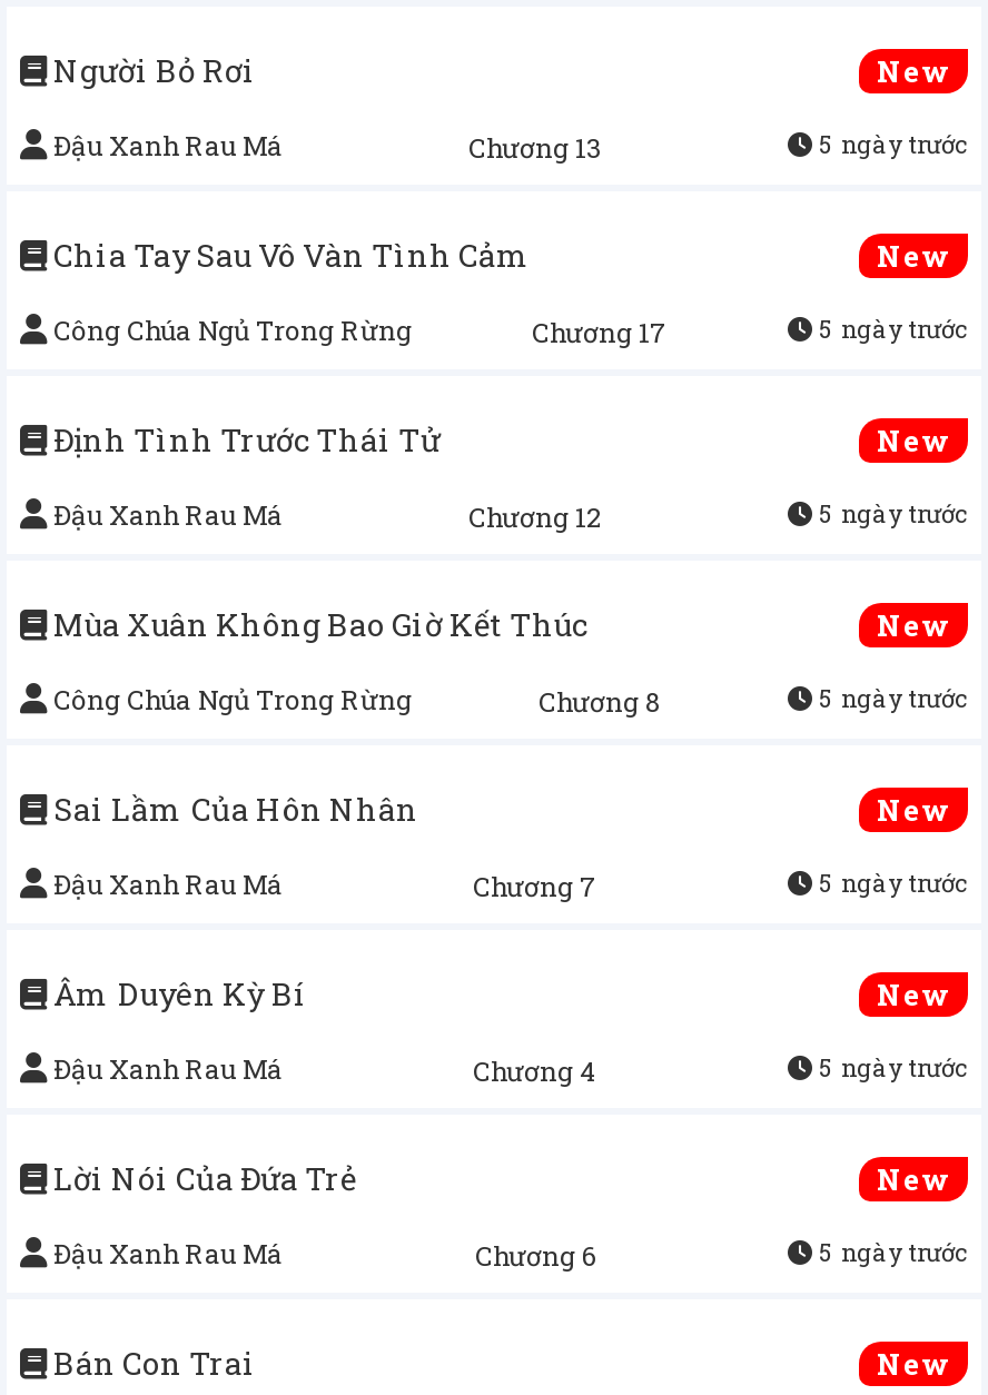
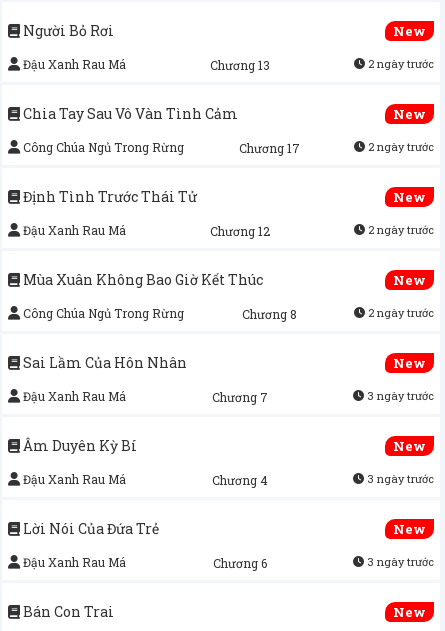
[812,127,968,160] 5 ngày trước -> [365,56,434,71] 2 ngày trước
[812,311,968,345] 5 ngày trước -> [365,139,434,154] 2 ngày trước
[812,496,968,530] 5 ngày trước -> [365,222,434,237] 2 ngày trước
[812,681,968,714] 5 ngày trước -> [365,305,434,320] 2 ngày trước
[812,865,968,899] 5 ngày trước -> [364,388,434,403] 3 ngày trước
[812,1050,968,1084] 5 ngày trước -> [364,471,434,486] 3 ngày trước
[812,1235,968,1268] 5 ngày trước -> [364,554,434,569] 3 ngày trước

